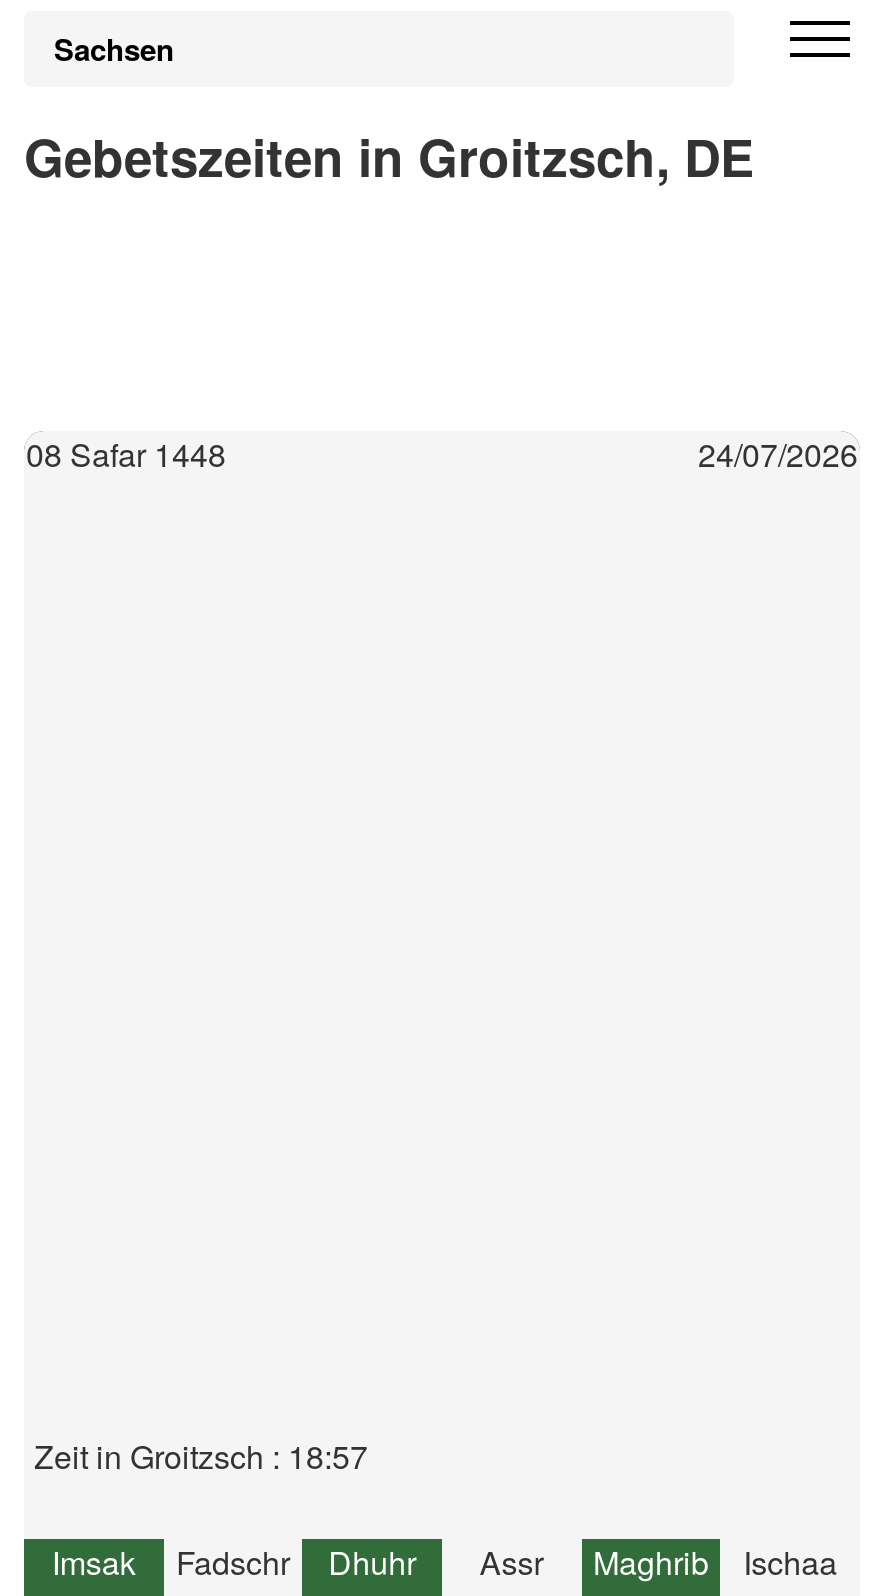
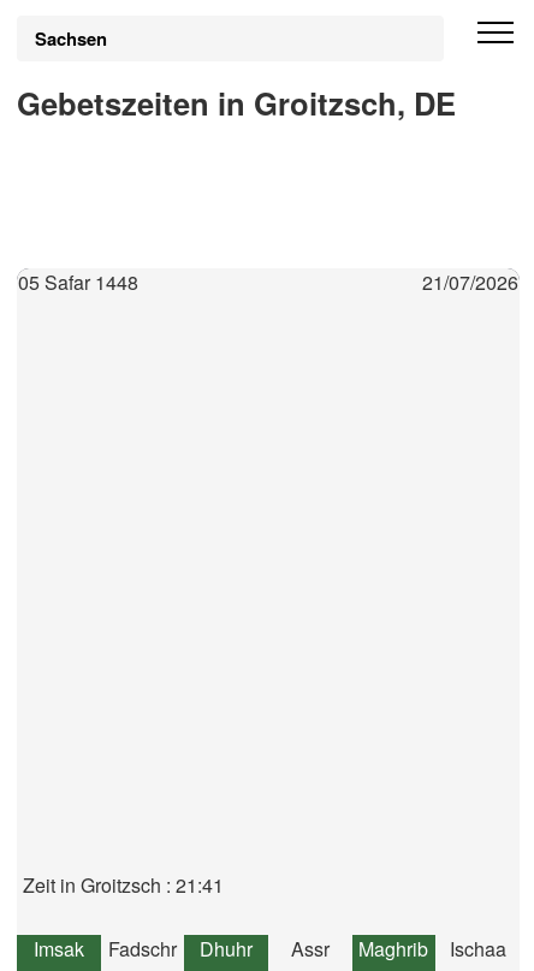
[26,431,226,477] 08 Safar 1448 -> [18,268,138,296] 05 Safar 1448
[698,431,858,477] 24/07/2026 -> [422,268,518,296] 21/07/2026
[34,1433,368,1479] Zeit in Groitzsch : 18:57 -> [23,871,224,899] Zeit in Groitzsch : 21:41

